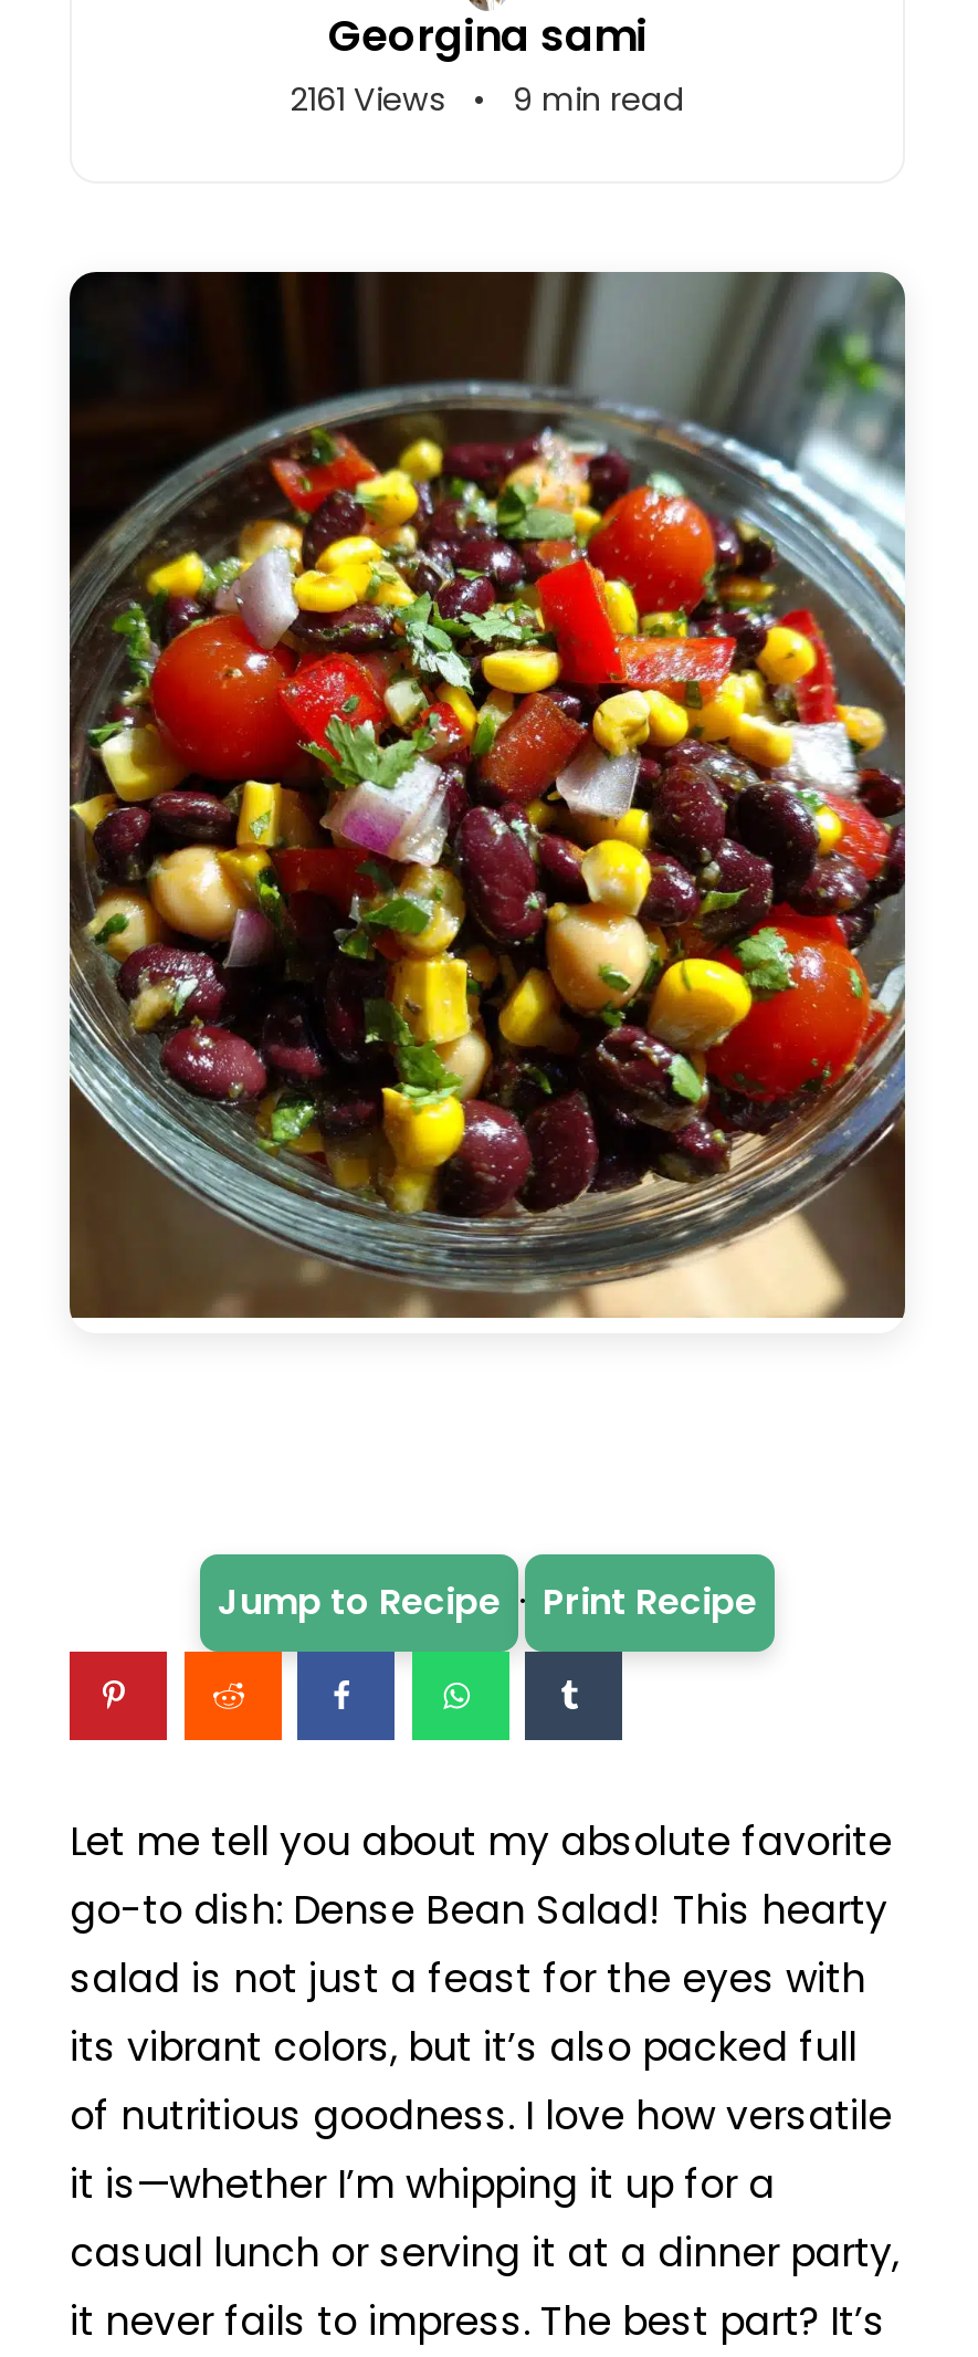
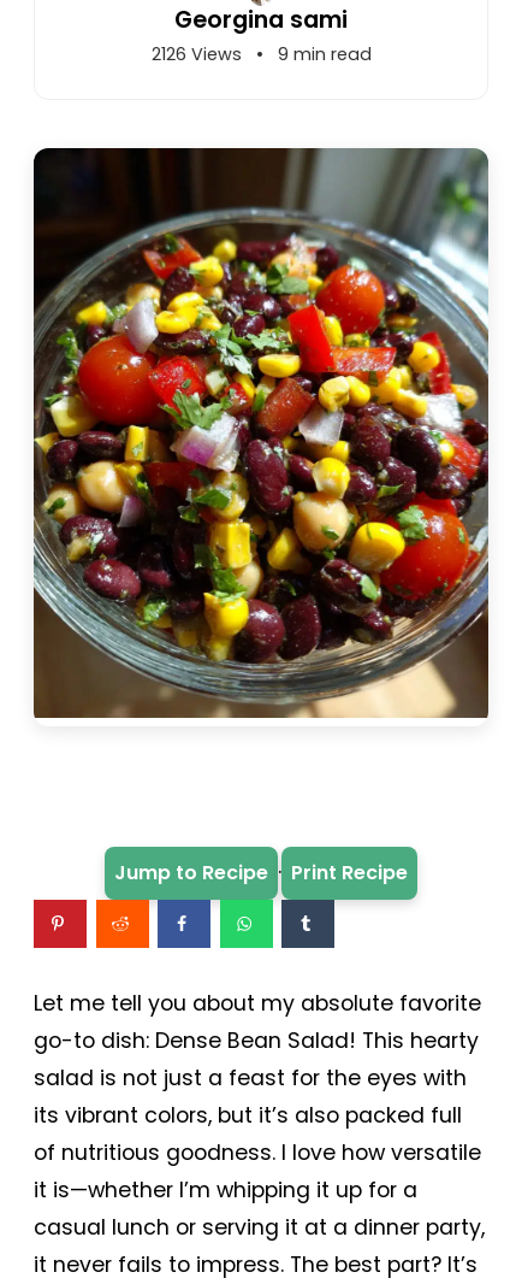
[290,77,685,122] 2161 Views • 9 min read -> [151,42,371,66] 2126 Views • 9 min read

